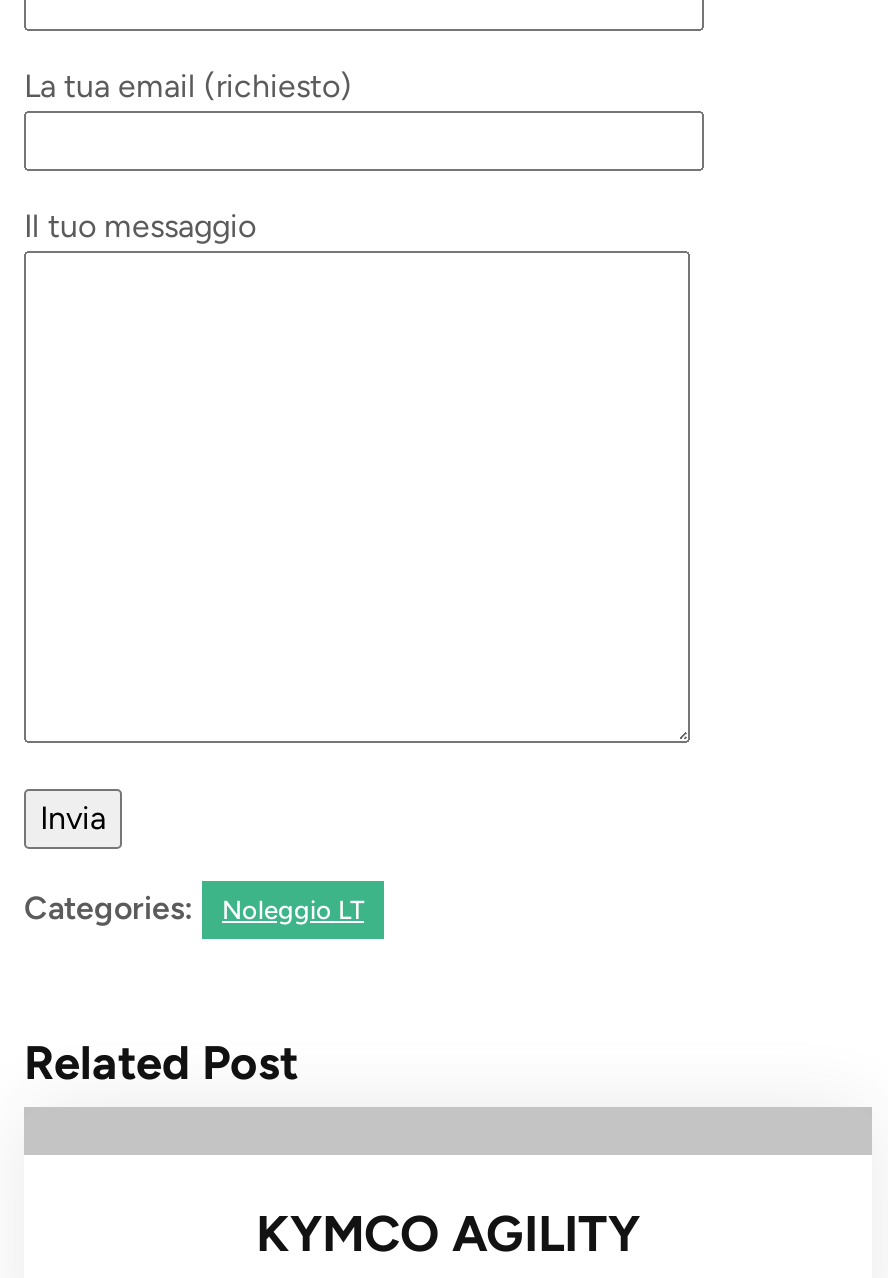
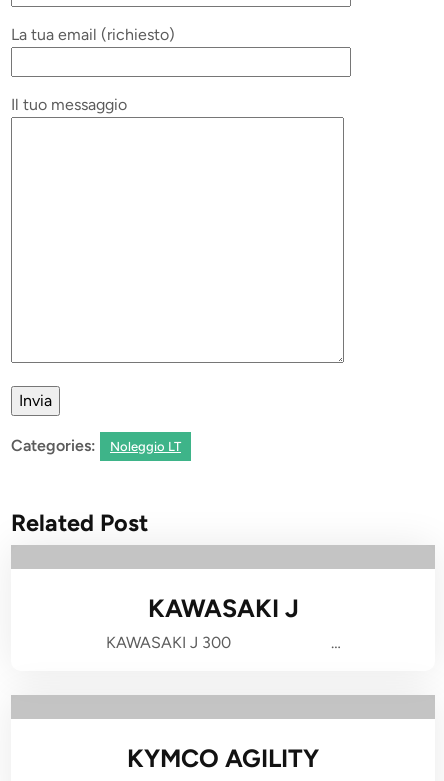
none -> [105,593,340,652] KAWASAKI J | KAWASAKI J 300 …

